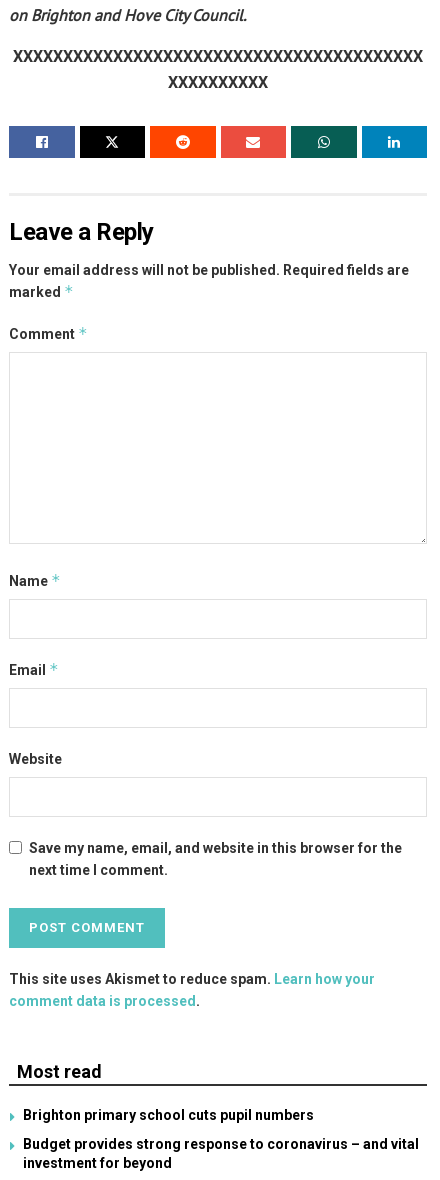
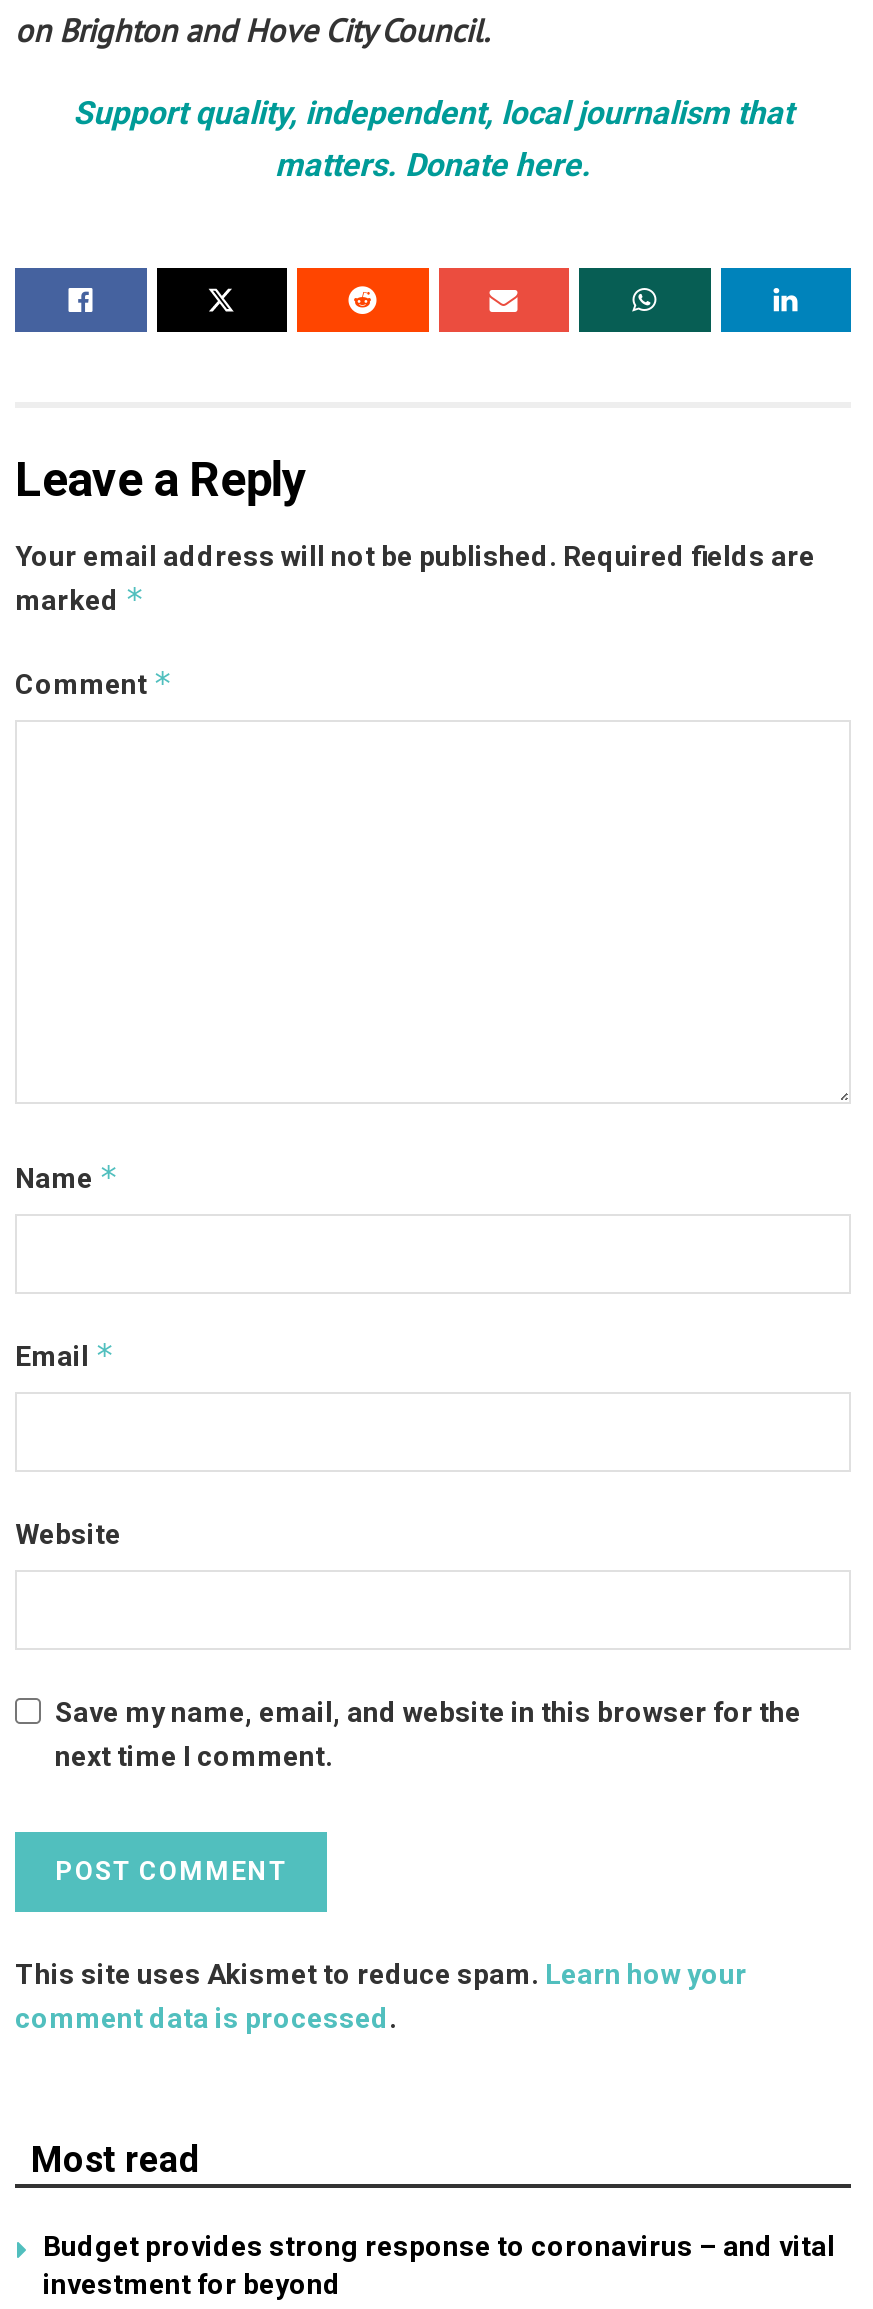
[13,46,423,91] XXXXXXXXXXXXXXXXXXXXXXXXXXXXXXXXXXXXXXXXX | XXXXXXXXXX -> [73,93,793,183] Support quality, independent, local journalism that | matters. Donate here.
[23,1106,314,1122] Brighton primary school cuts pupil numbers -> none

